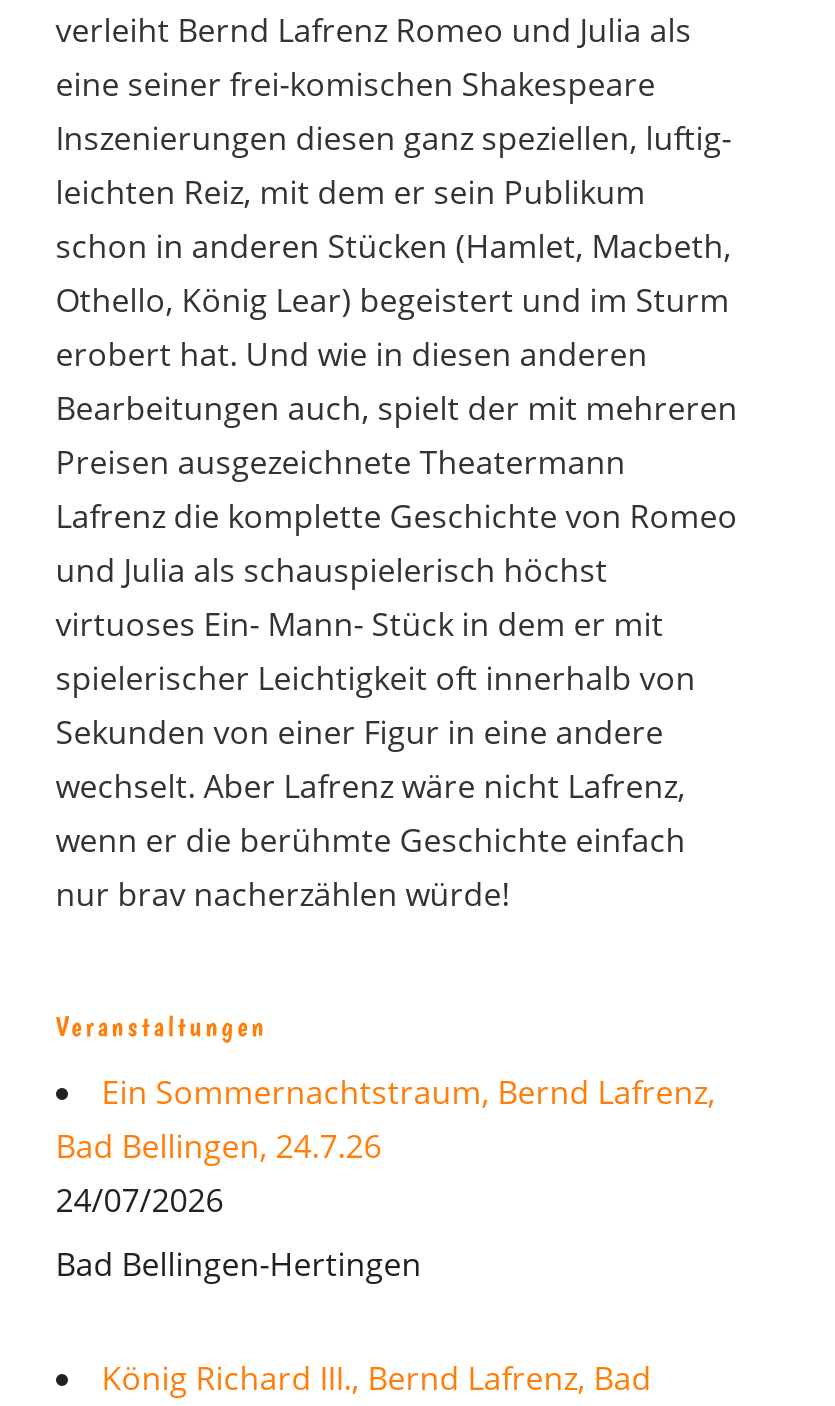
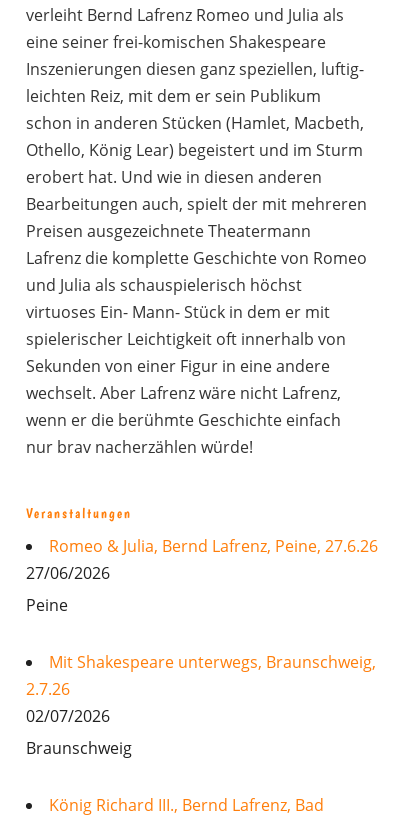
[56,1070,716,1286] Ein Sommernachtstraum, Bernd Lafrenz, | Bad Bellingen, 24.7.26 | 24/07/2026 | Bad Bellingen-Hertingen -> [26,535,378,759] Romeo & Julia, Bernd Lafrenz, Peine, 27.6.26 | 27/06/2026 | Peine | Mit Shakespeare unterwegs, Braunschweig, | 2.7.26 | 02/07/2026 | Braunschweig

